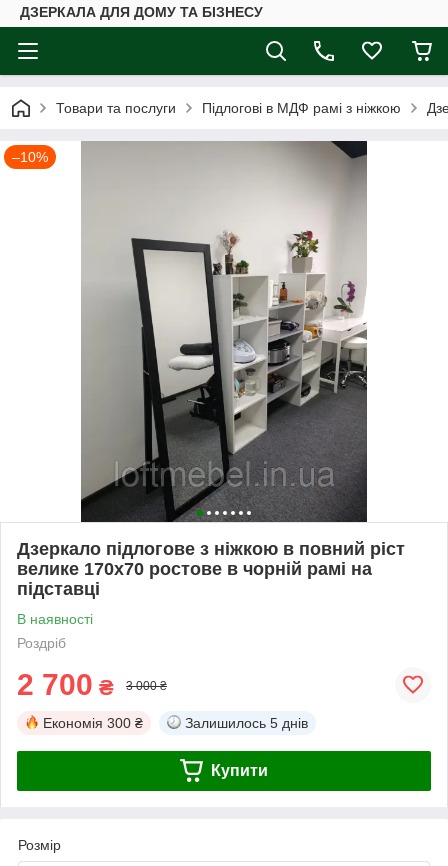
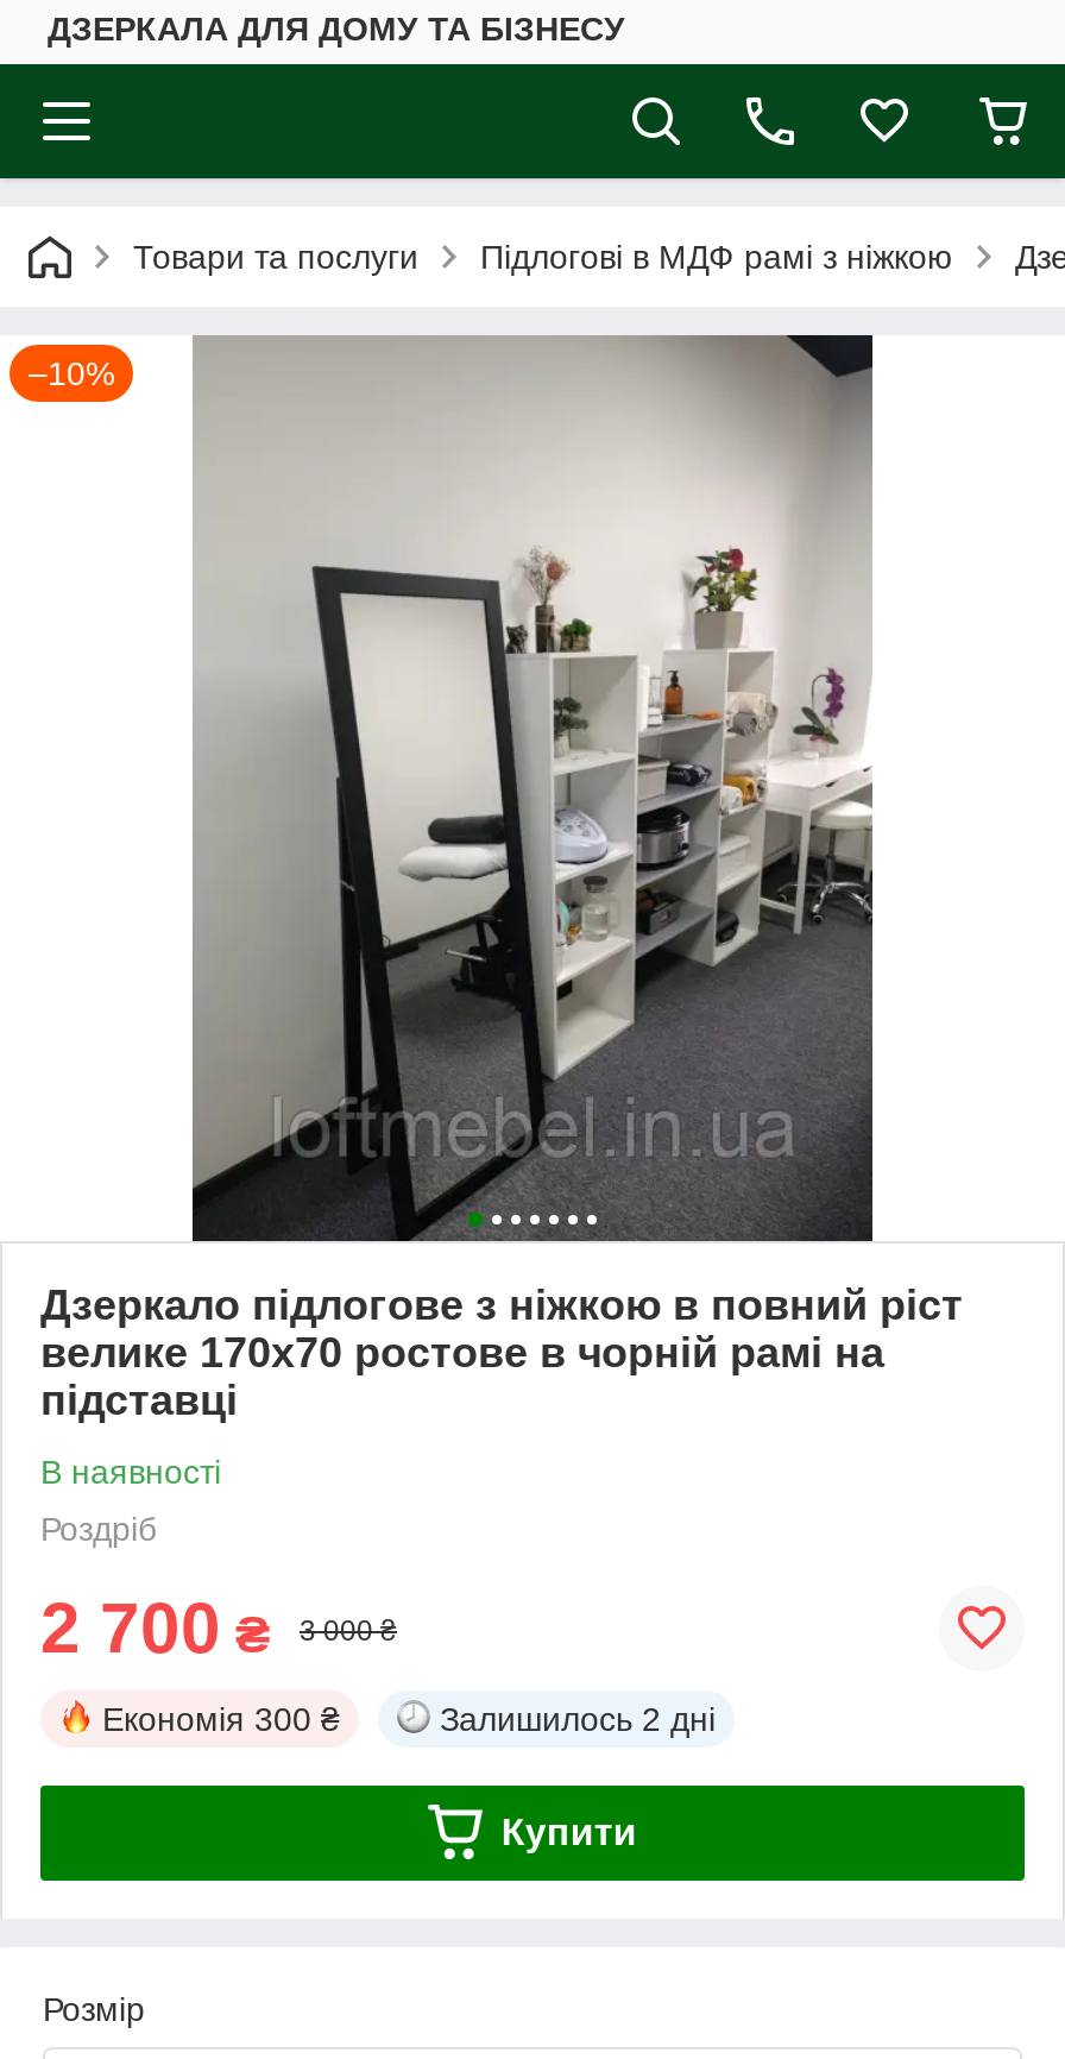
[185,715,308,731] Залишилось 5 днів -> [440,1700,716,1738] Залишилось 2 дні

